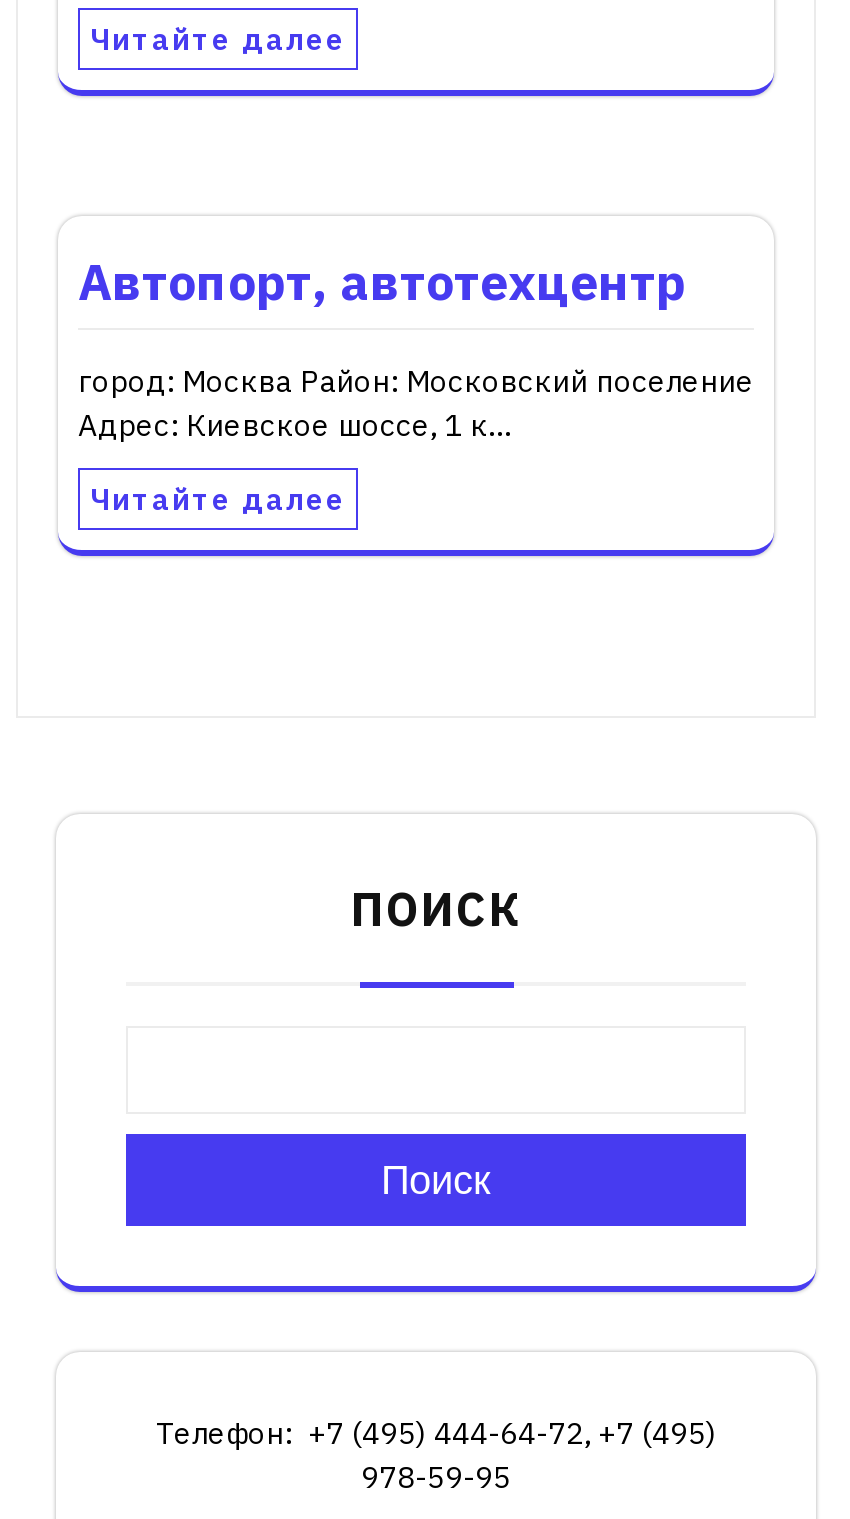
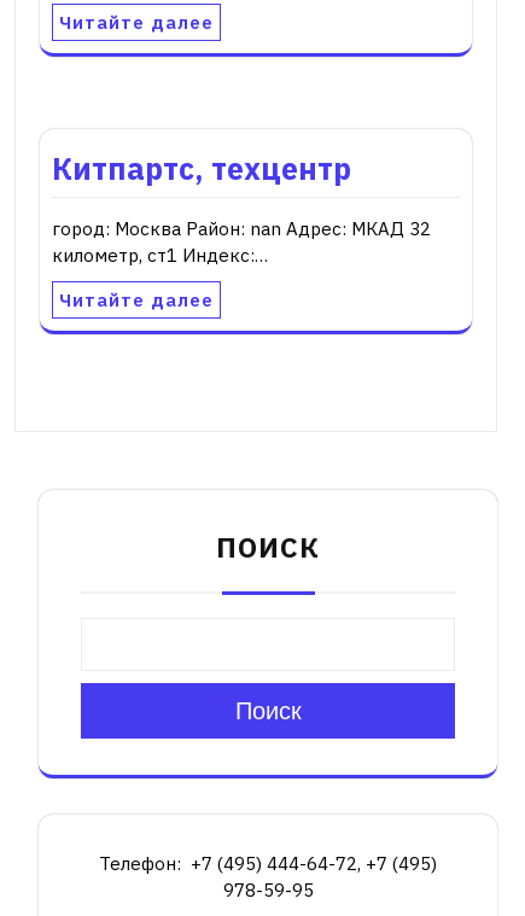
[78,248,686,314] Автопорт, автотехцентр -> [52,148,351,188] Китпартс, техцентр
[78,362,754,444] город: Москва Район: Московский поселение | Адрес: Киевское шоссе, 1 к… -> [52,217,431,267] город: Москва Район: nan Адрес: МКАД 32 | километр, ст1 Индекс:…

